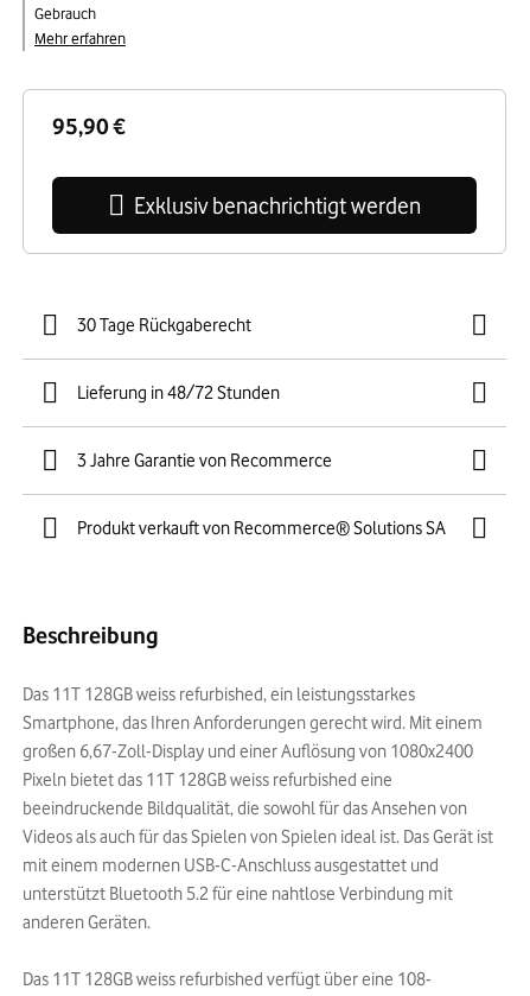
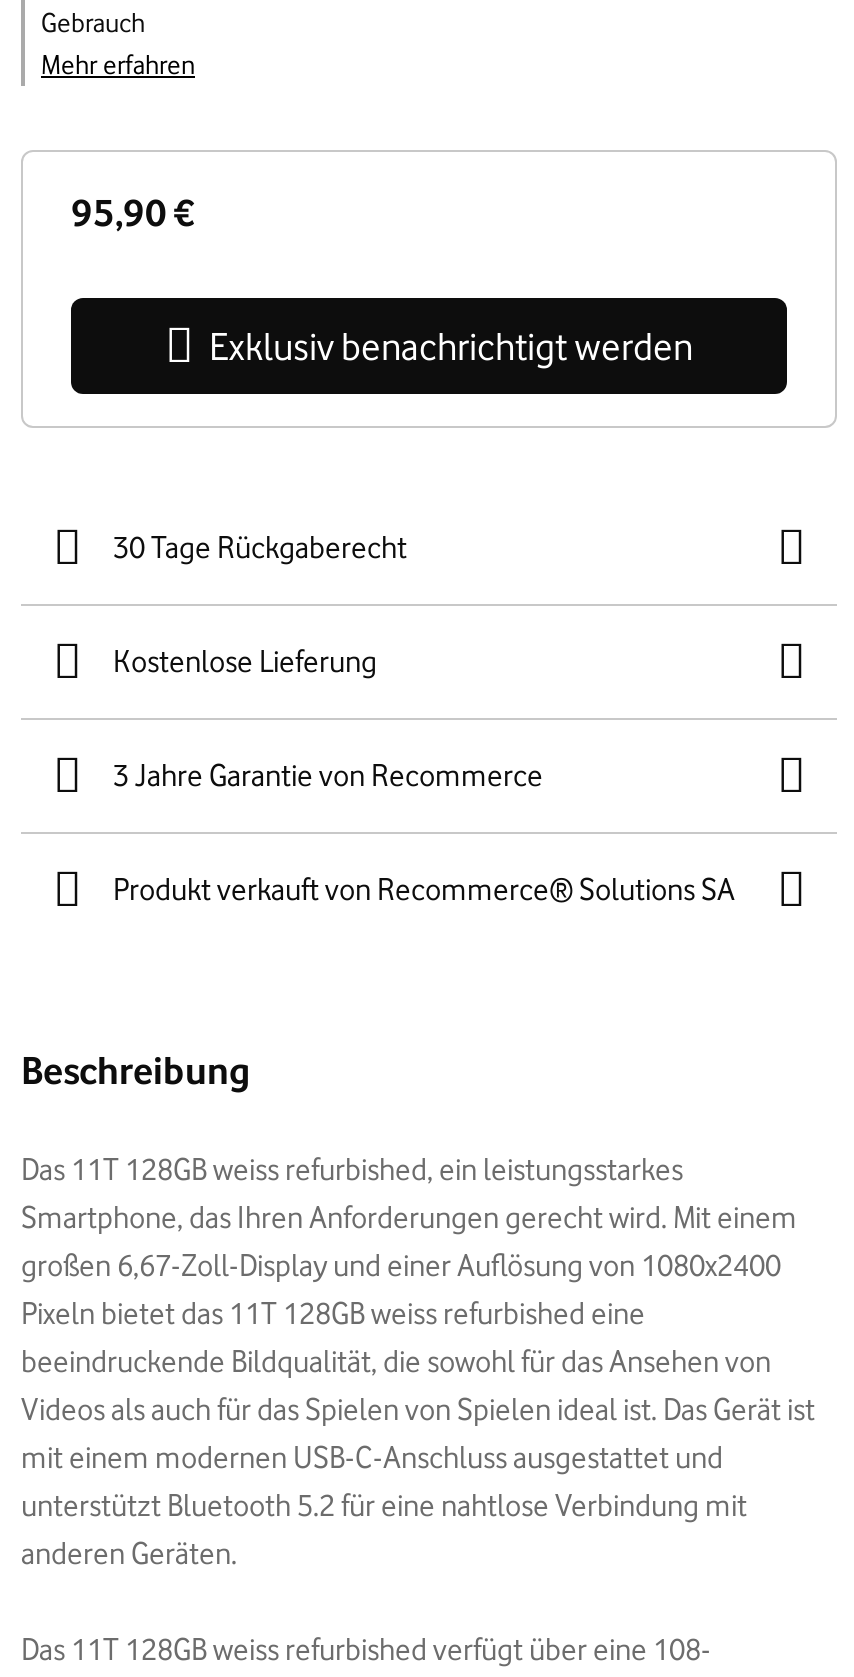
[77,382,280,404] Lieferung in 48/72 Stunden -> [113,644,377,680] Kostenlose Lieferung

